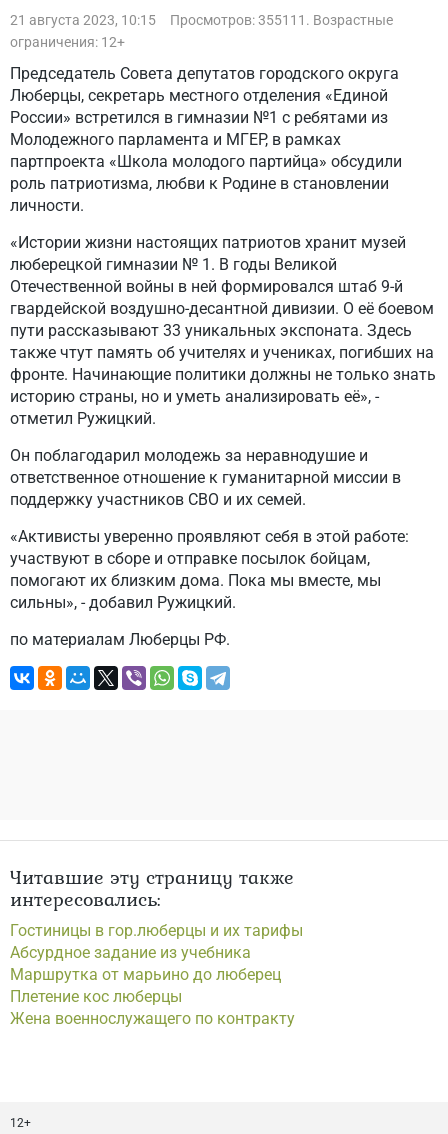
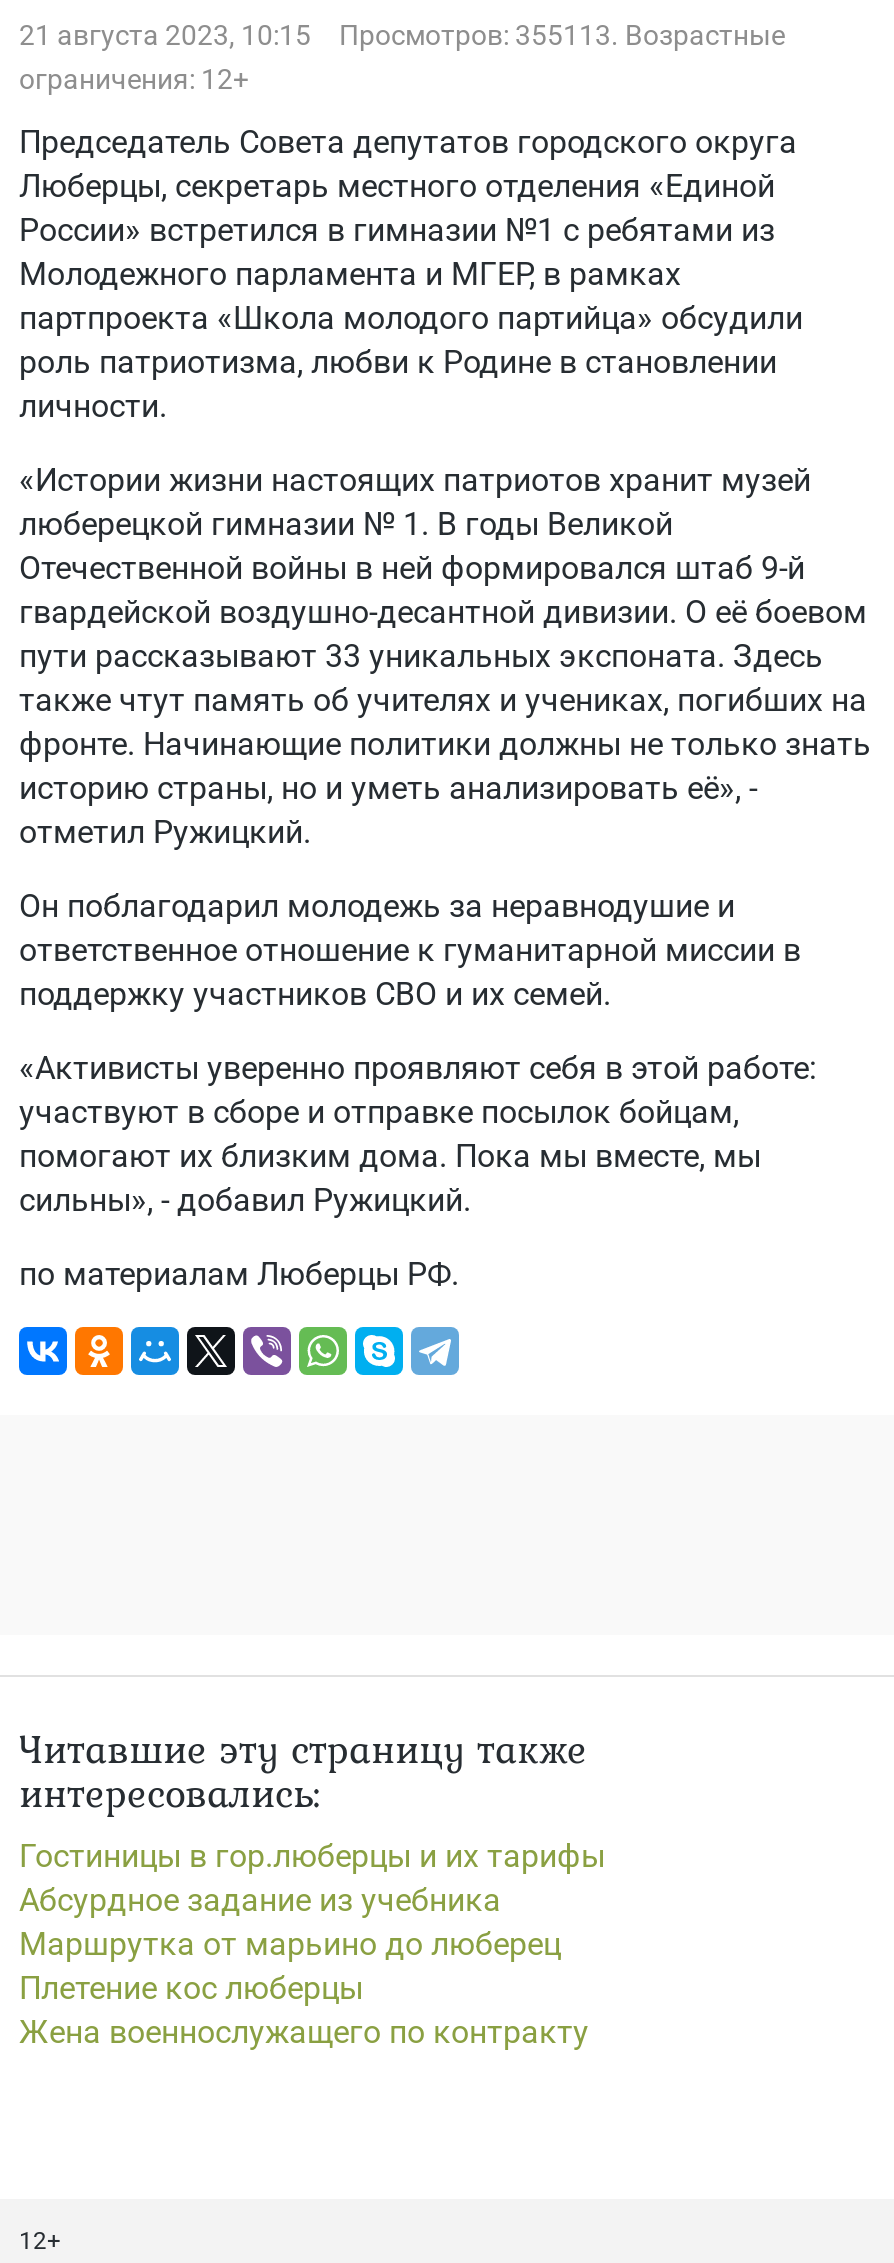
[170,12,393,28] Просмотров: 355111. Возрастные -> [339,19,785,51] Просмотров: 355113. Возрастные

